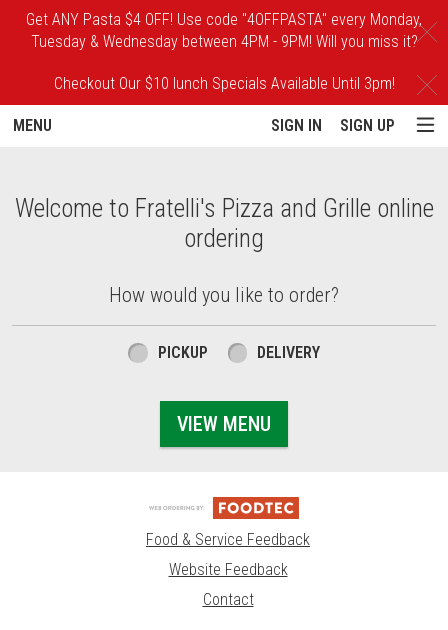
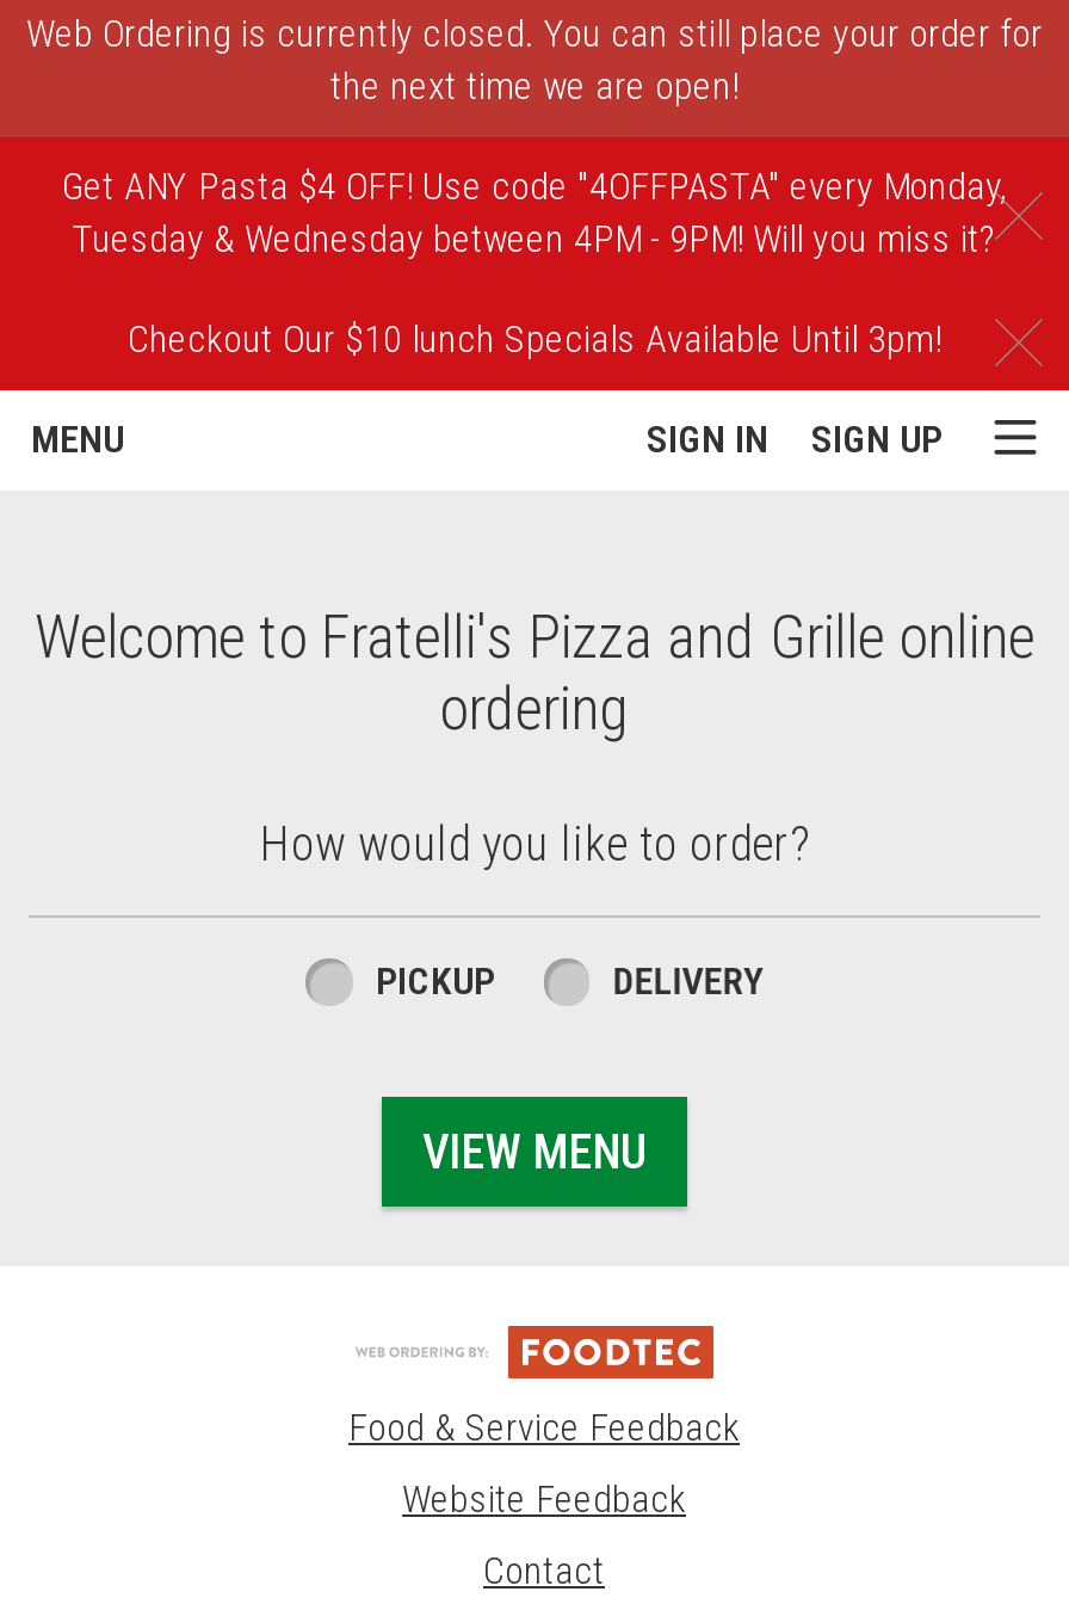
none -> [26,11,1043,109] Web Ordering is currently closed. You can still place your order for | the next time we are open!

